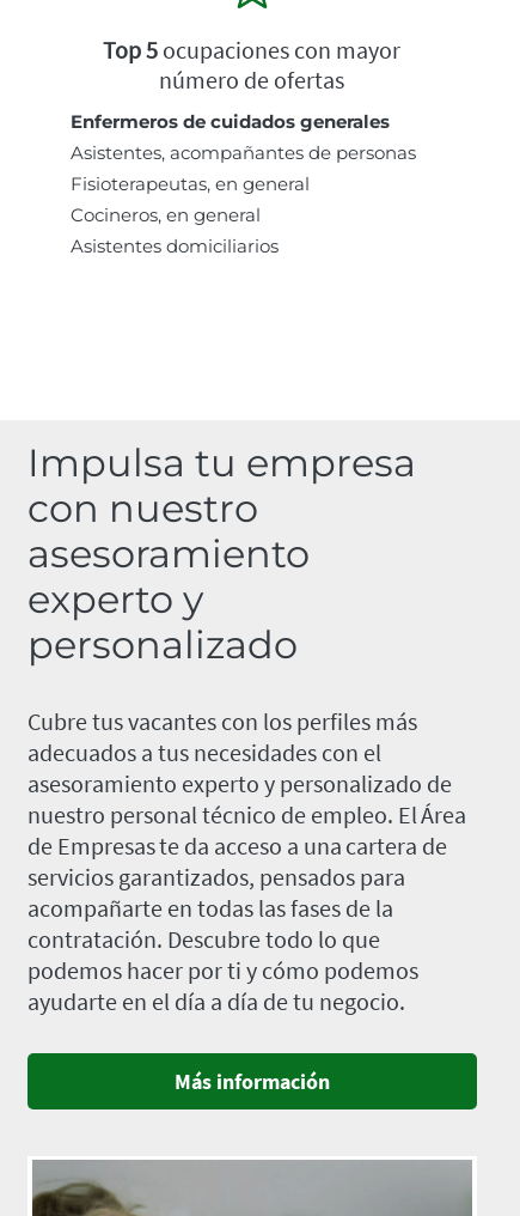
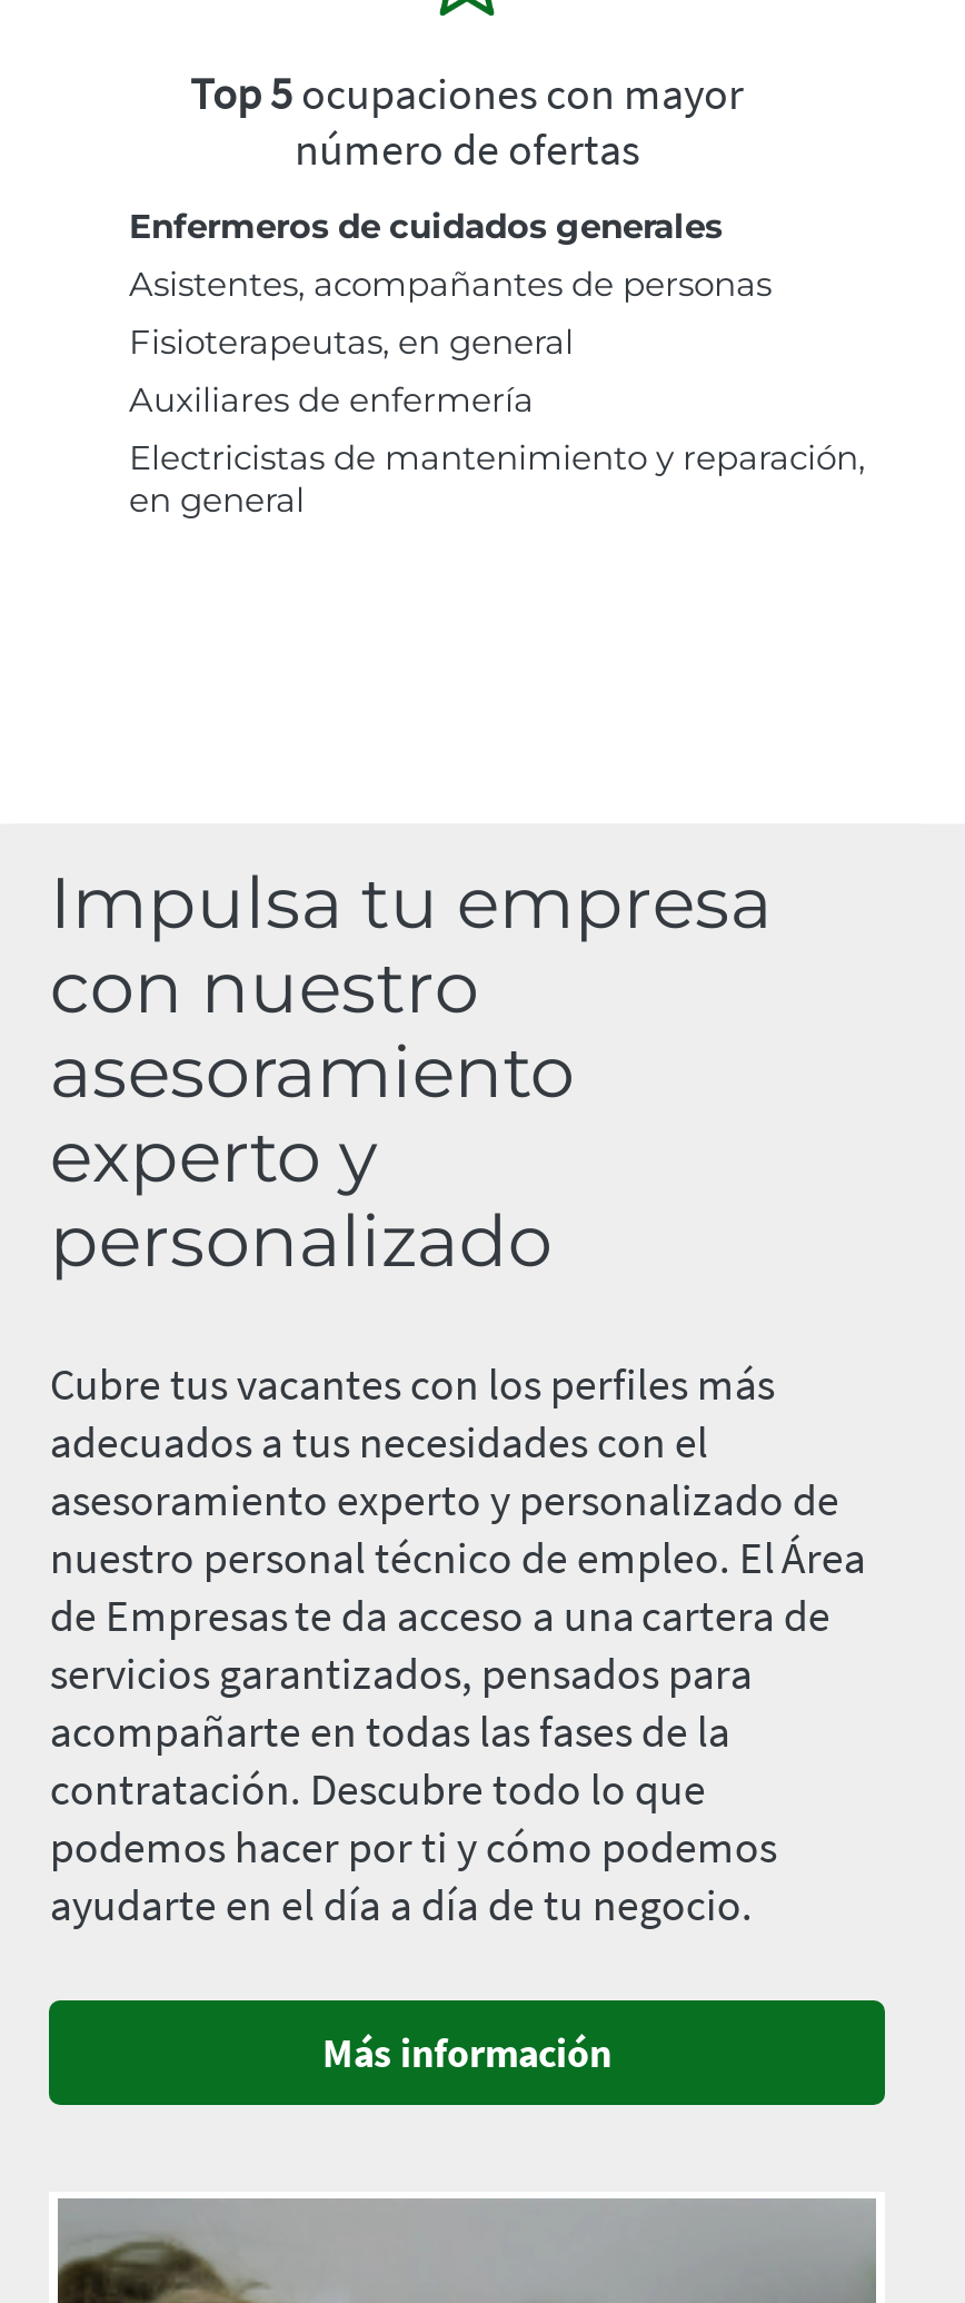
[71,204,279,258] Cocineros, en general | Asistentes domiciliarios -> [129,379,865,521] Auxiliares de enfermería | Electricistas de mantenimiento y reparación, | en general

